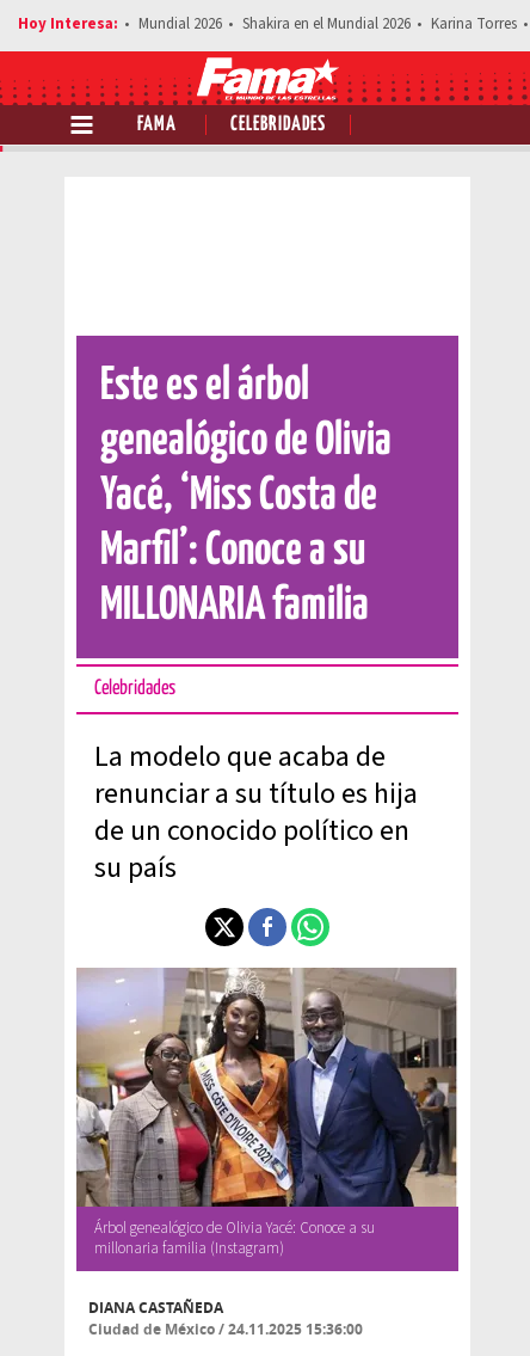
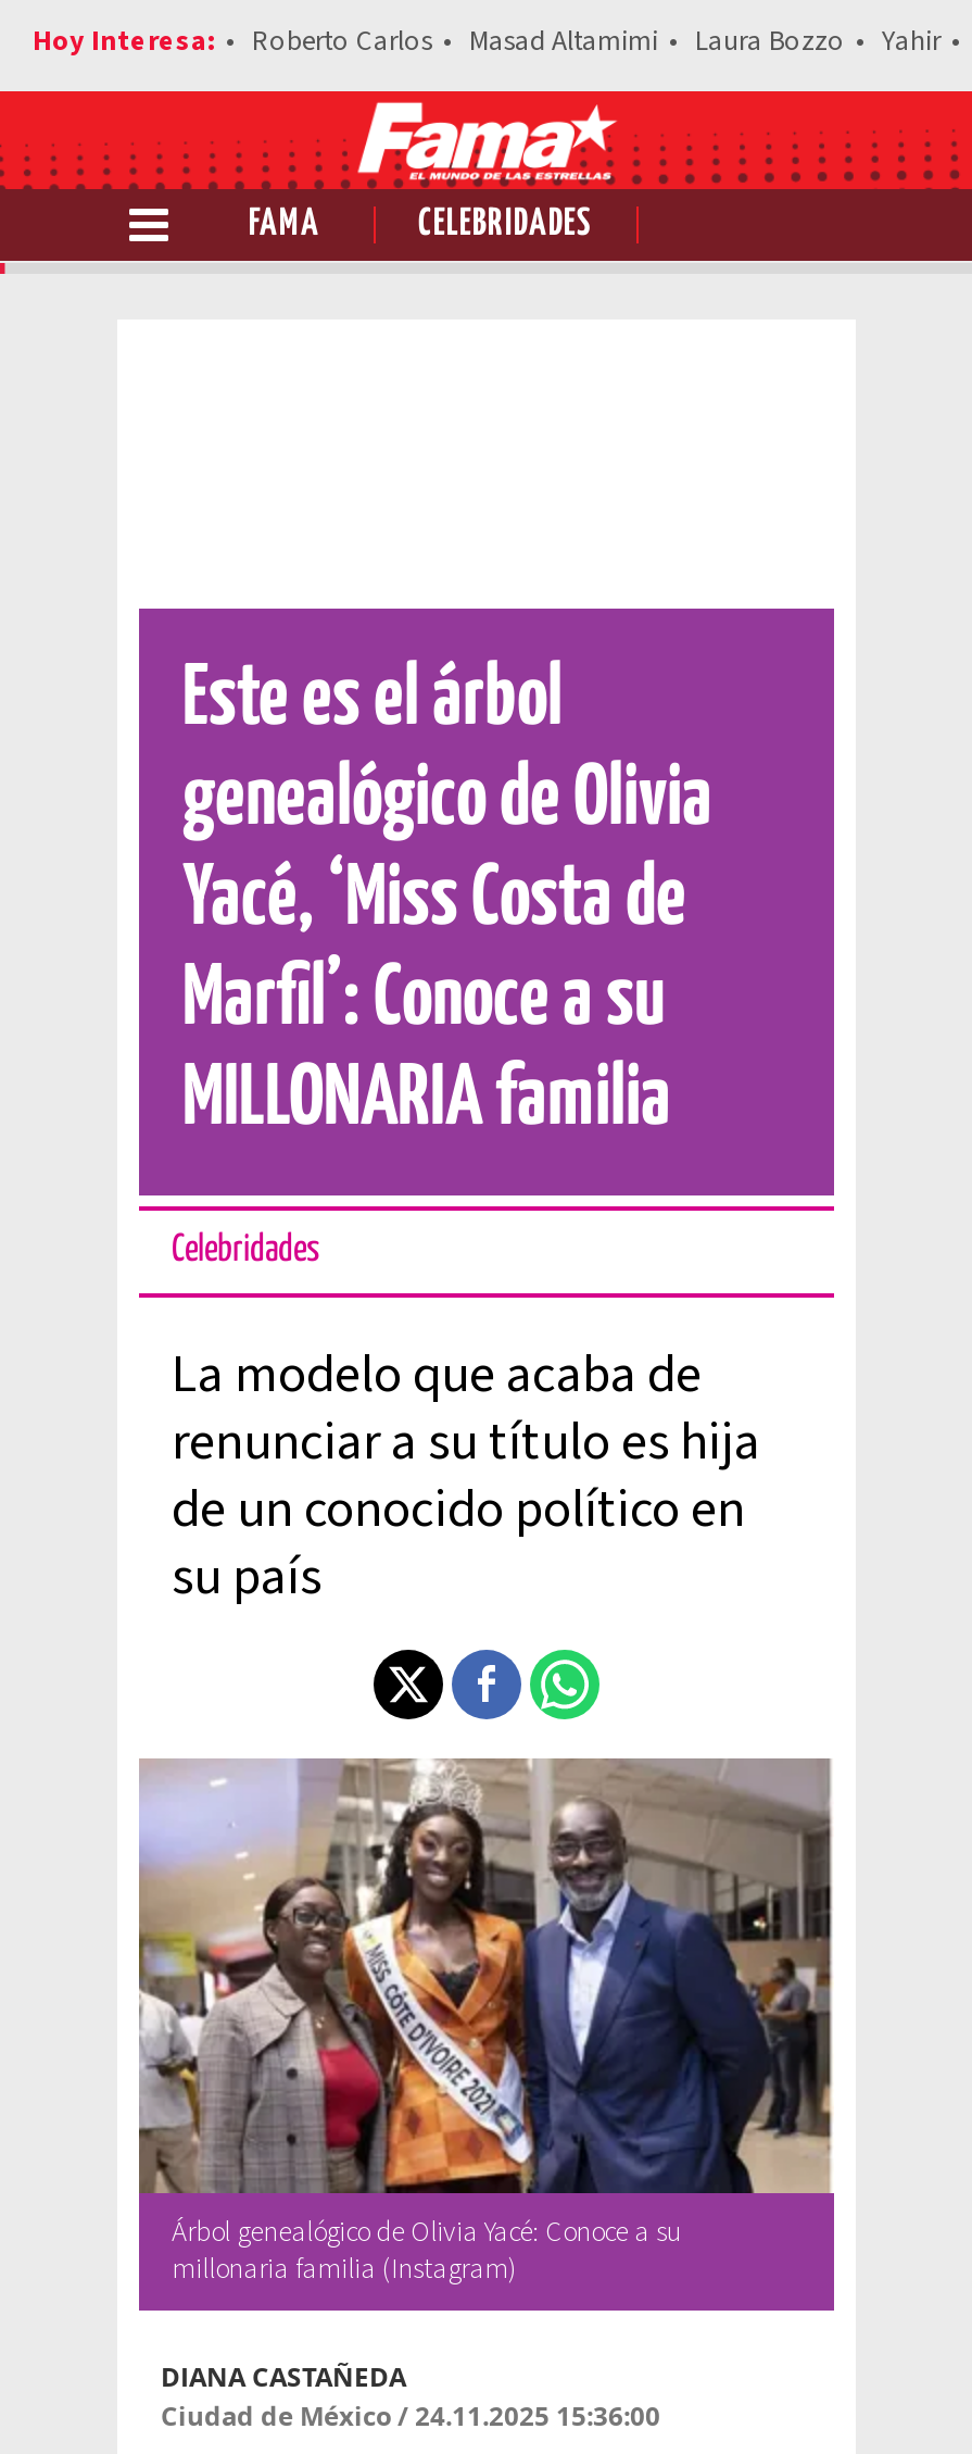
[138,13,517,34] Mundial 2026 | Shakira en el Mundial 2026 | Karina Torres -> [252,21,941,60] Roberto Carlos | Masad Altamimi | Laura Bozzo | Yahir

